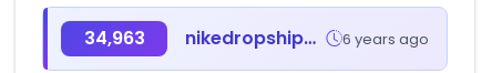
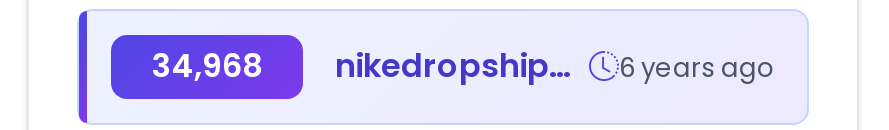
[84,25,145,51] 34,963 -> [152,43,262,89] 34,968

